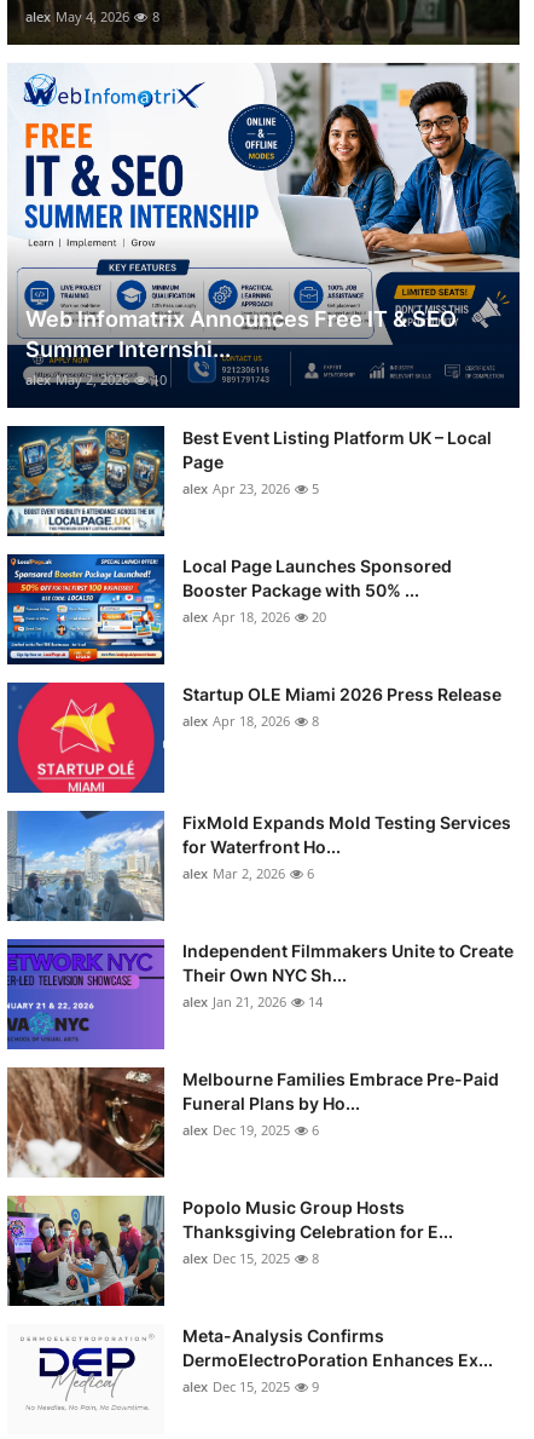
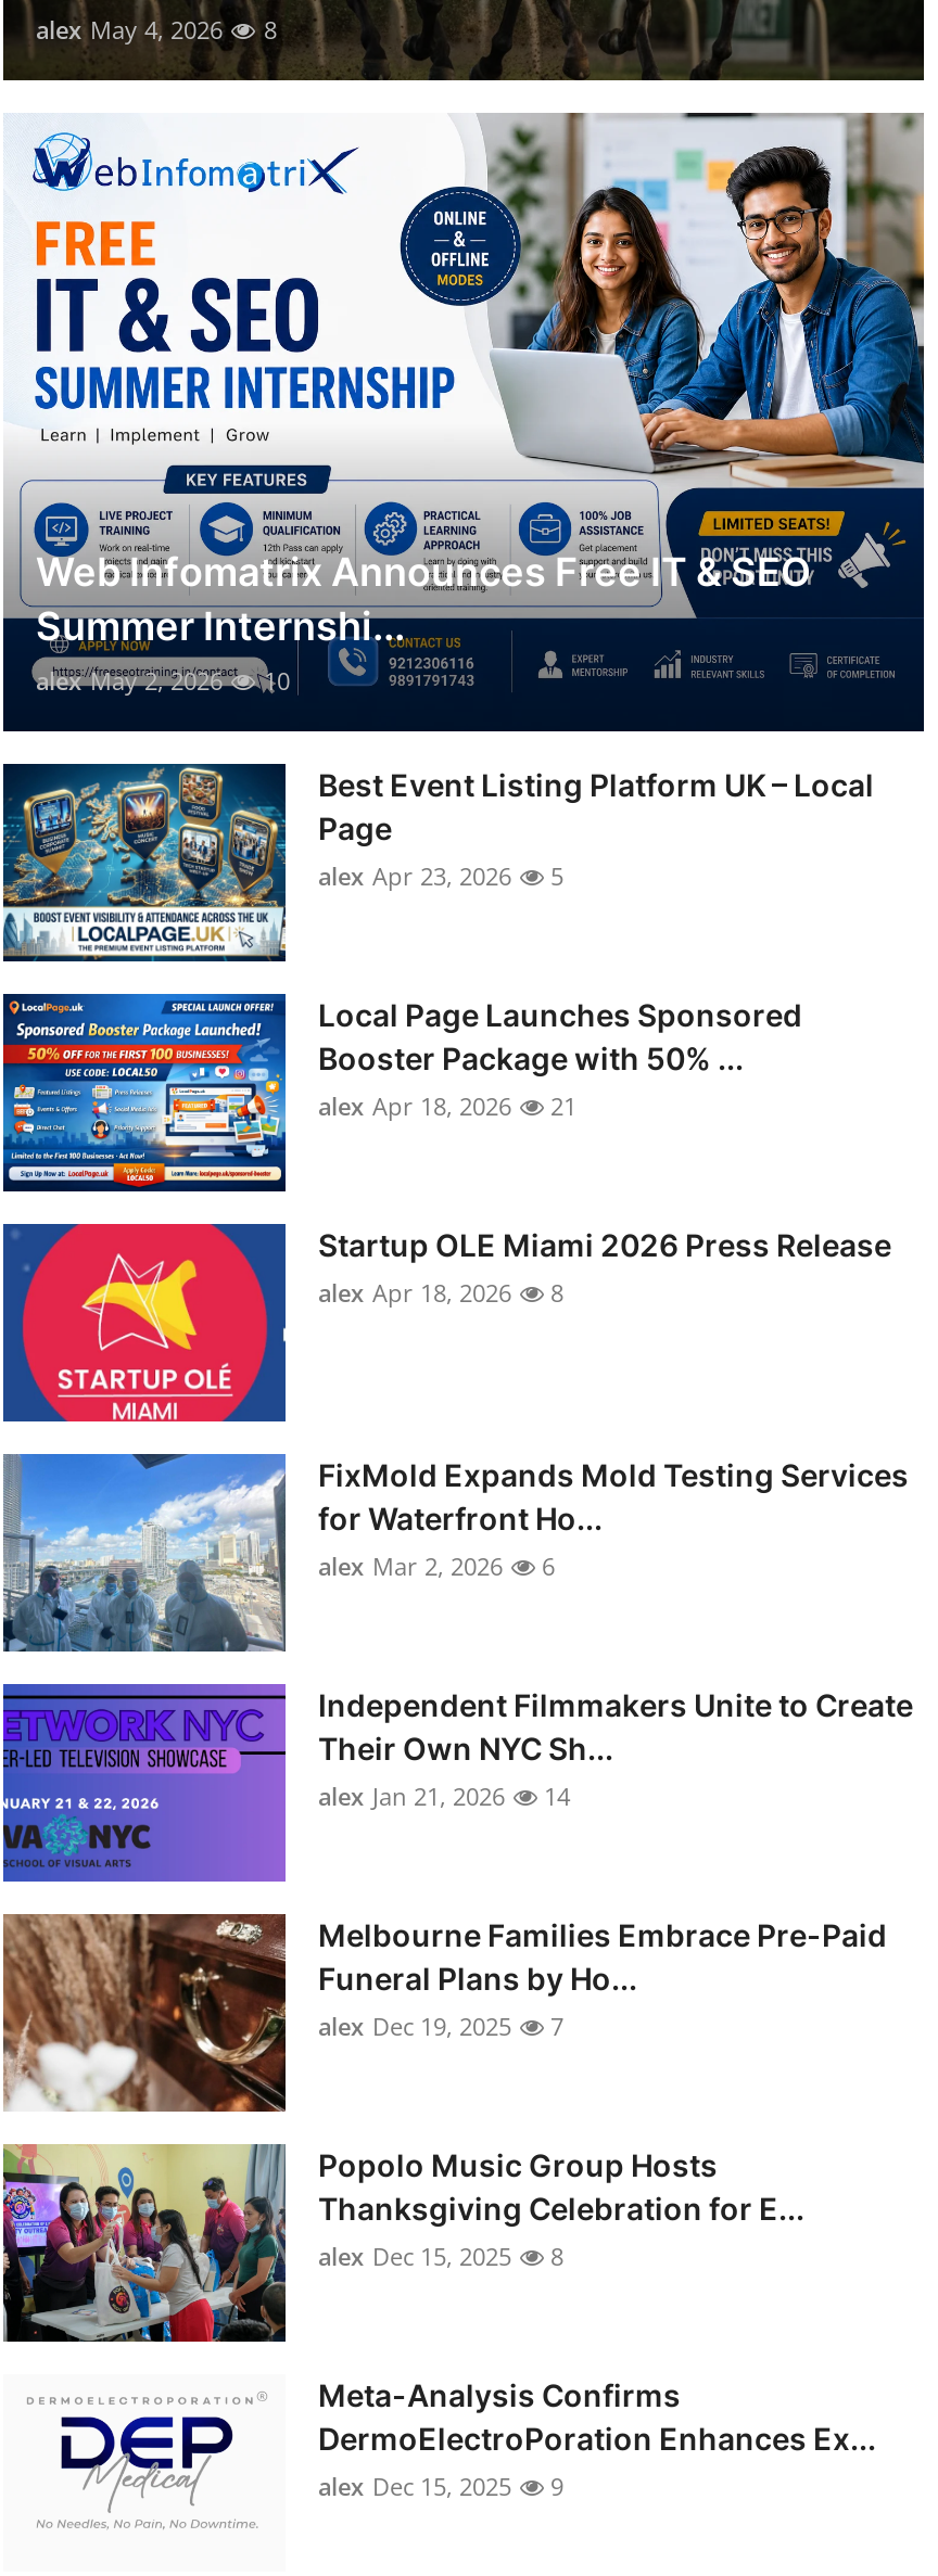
[182,607,326,625] alex Apr 18, 2026 20 -> [318,1088,576,1121] alex Apr 18, 2026 21
[182,1120,319,1138] alex Dec 19, 2025 6 -> [318,2008,563,2041] alex Dec 19, 2025 7

